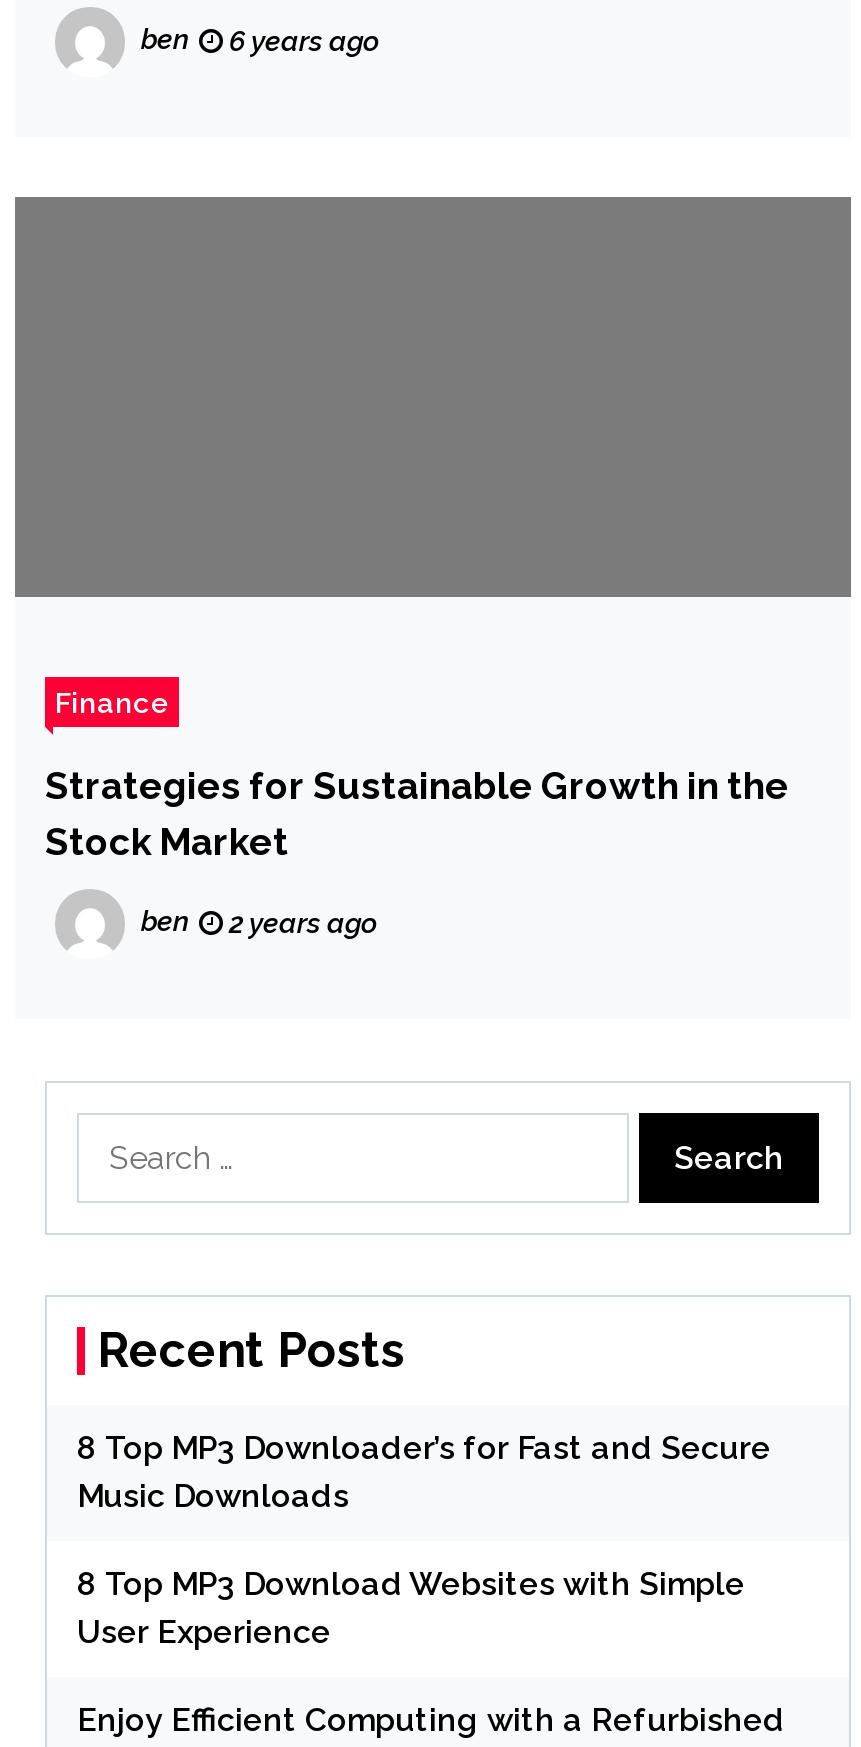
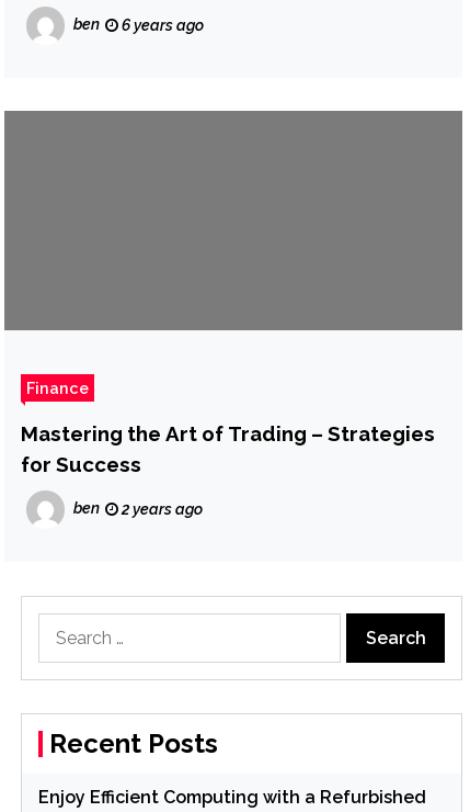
[45,763,789,863] Strategies for Sustainable Growth in the | Stock Market -> [21,421,435,476] Mastering the Art of Trading – Strategies | for Success
[77,1429,771,1651] 8 Top MP3 Downloader’s for Fast and Secure | Music Downloads | 8 Top MP3 Download Websites with Simple | User Experience -> none

